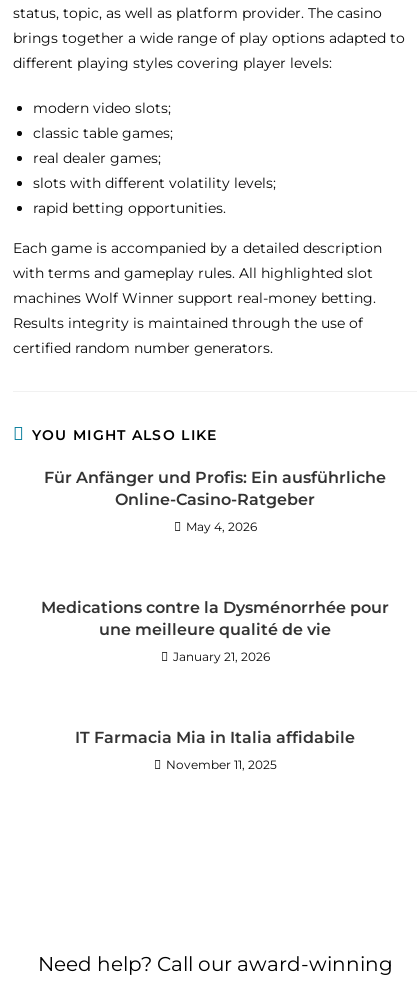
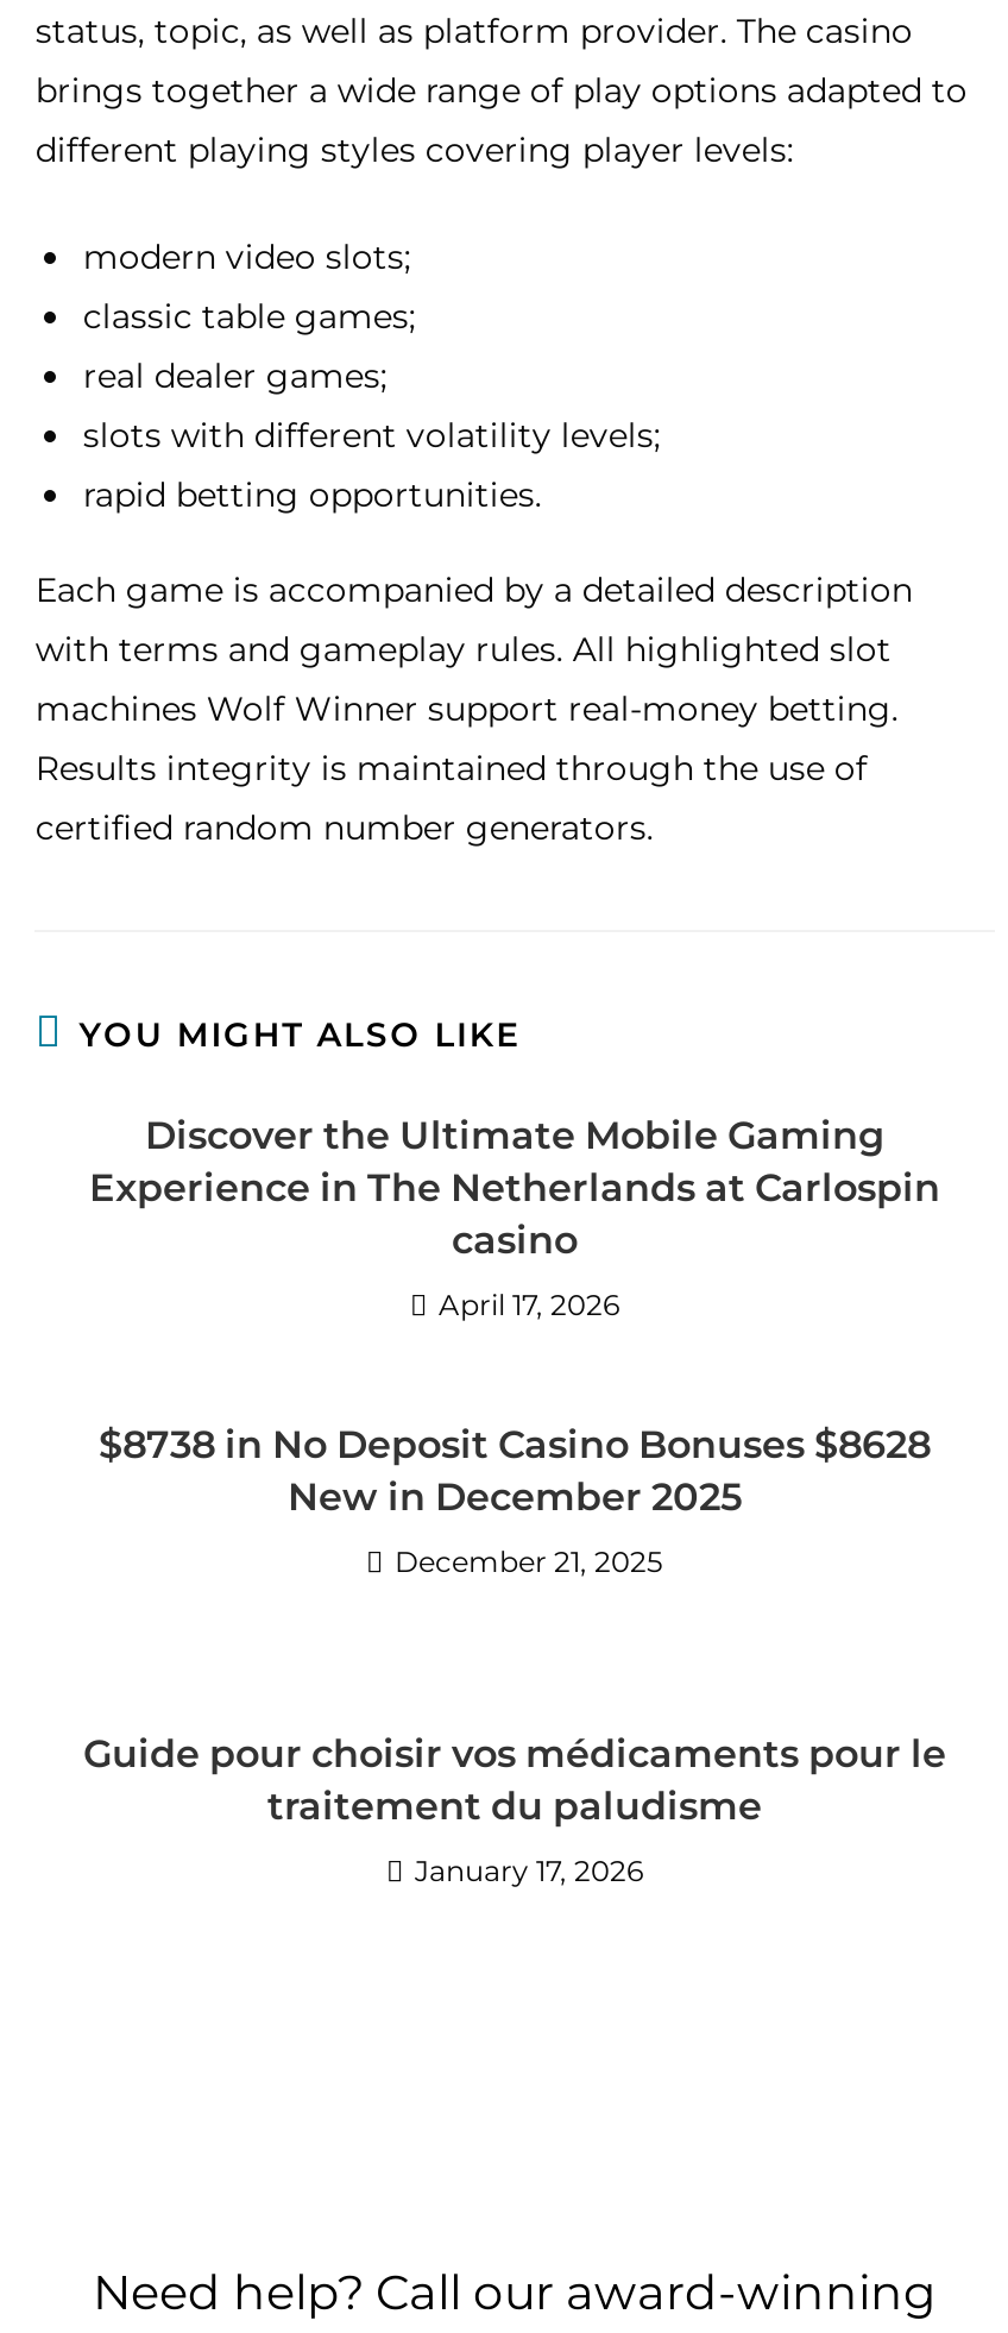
[44,468,386,509] Für Anfänger und Profis: Ein ausführliche | Online-Casino-Ratgeber -> [89,1112,940,1262] Discover the Ultimate Mobile Gaming | Experience in The Netherlands at Carlospin | casino
[185,519,256,534] May 4, 2026 -> [439,1286,619,1321] April 17, 2026
[41,598,389,639] Medications contre la Dysménorrhée pour | une meilleure qualité de vie -> [99,1421,931,1519] $8738 in No Deposit Casino Bonuses $8628 | New in December 2025
[172,649,269,664] January 21, 2026 -> [395,1542,663,1578] December 21, 2025
[75,728,355,747] IT Farmacia Mia in Italia affidabile -> [83,1730,946,1828] Guide pour choisir vos médicaments pour le | traitement du paludisme
[165,757,276,772] November 11, 2025 -> [415,1852,643,1887] January 17, 2026

